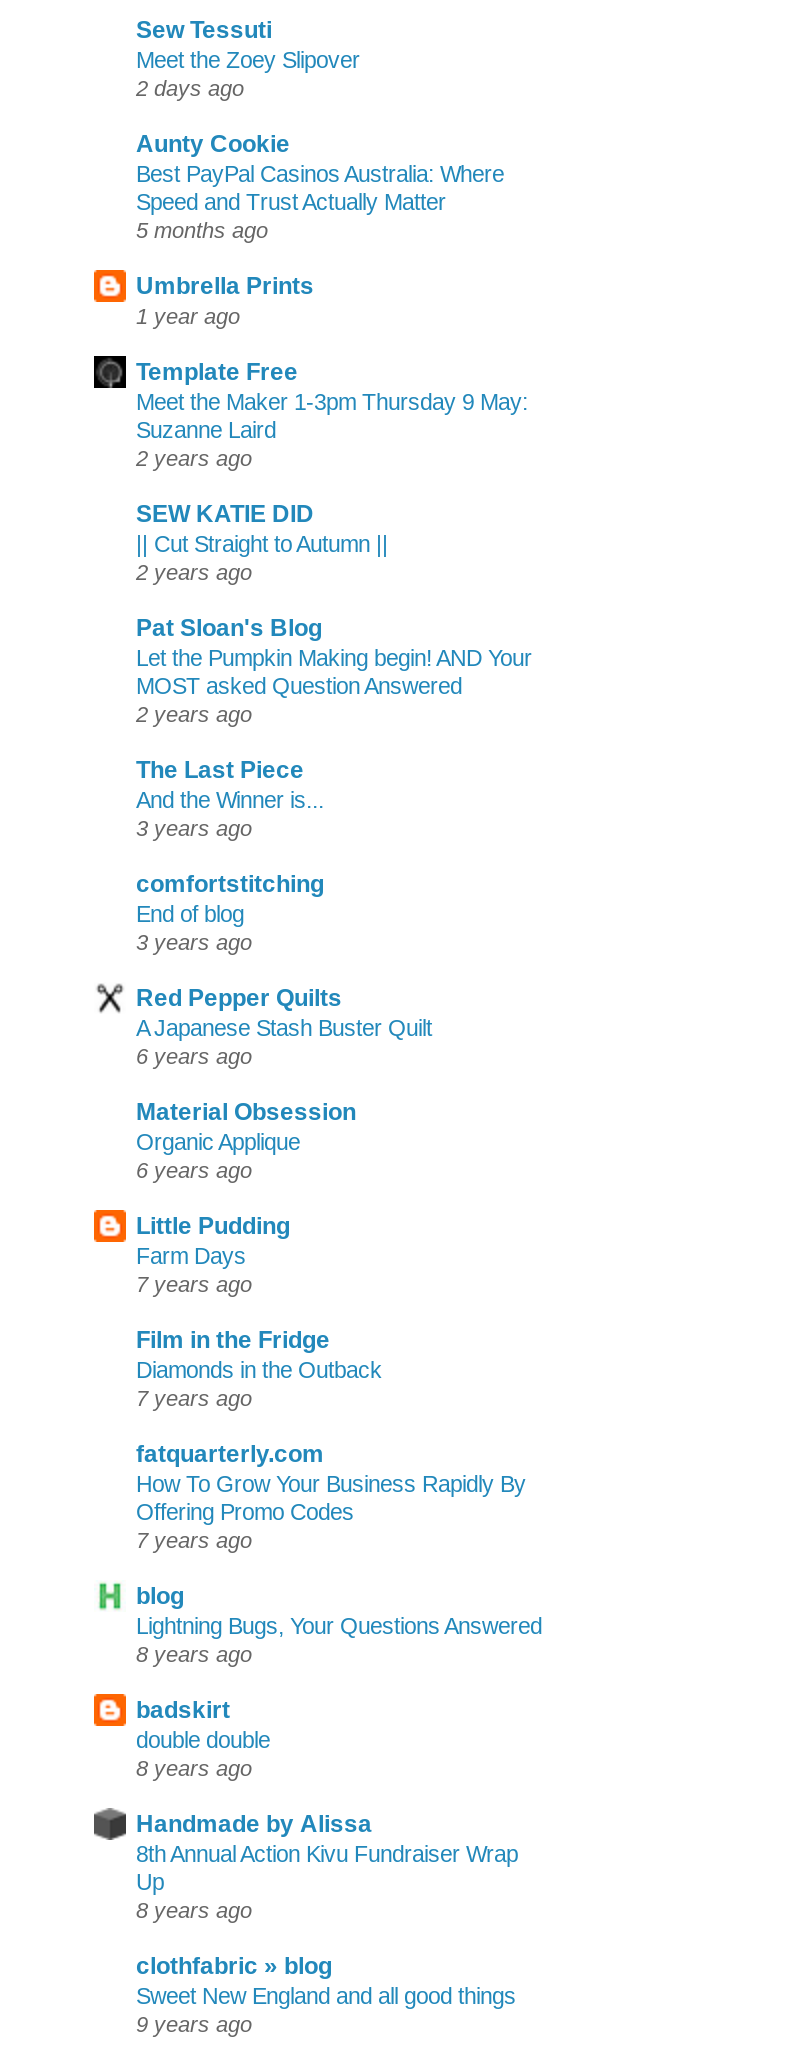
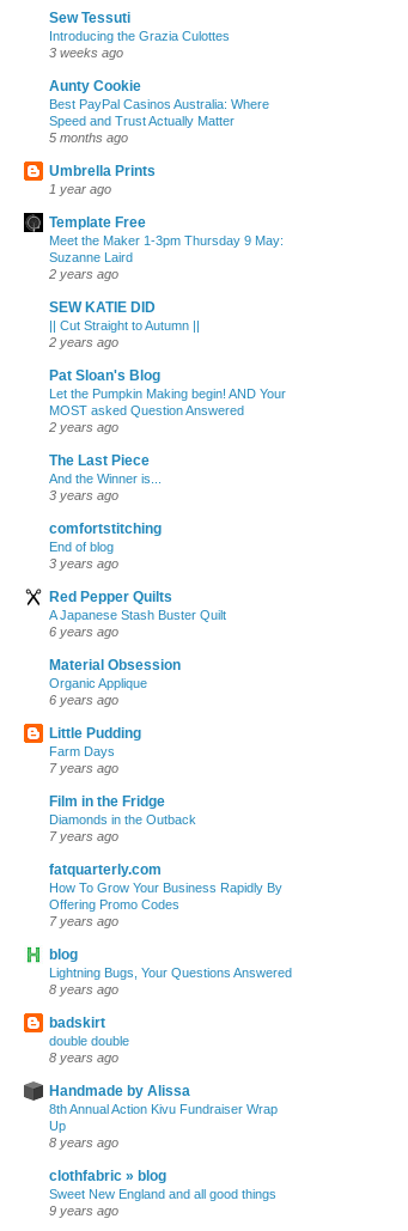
[136,47,360,71] Meet the Zoey Slipover -> [49,28,230,43] Introducing the Grazia Culottes
[136,75,244,99] 2 days ago -> [49,45,123,59] 3 weeks ago

